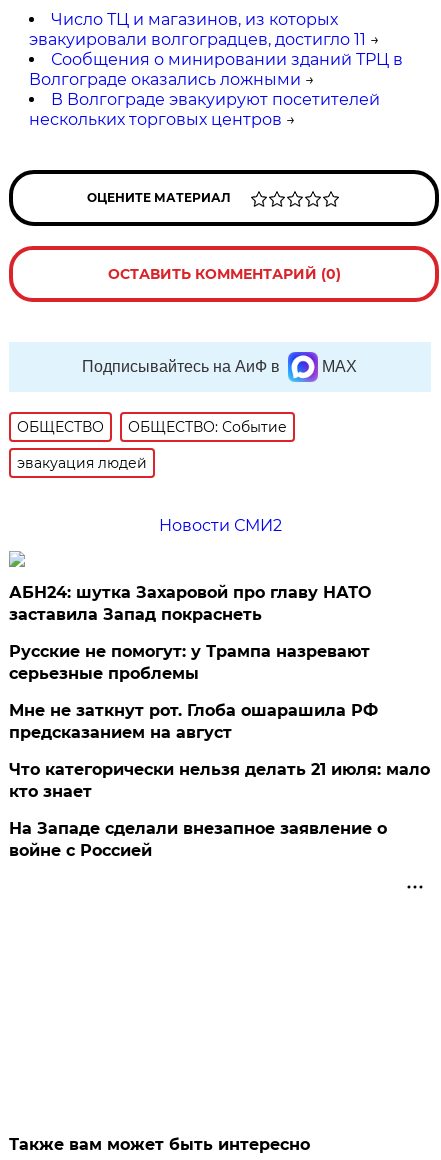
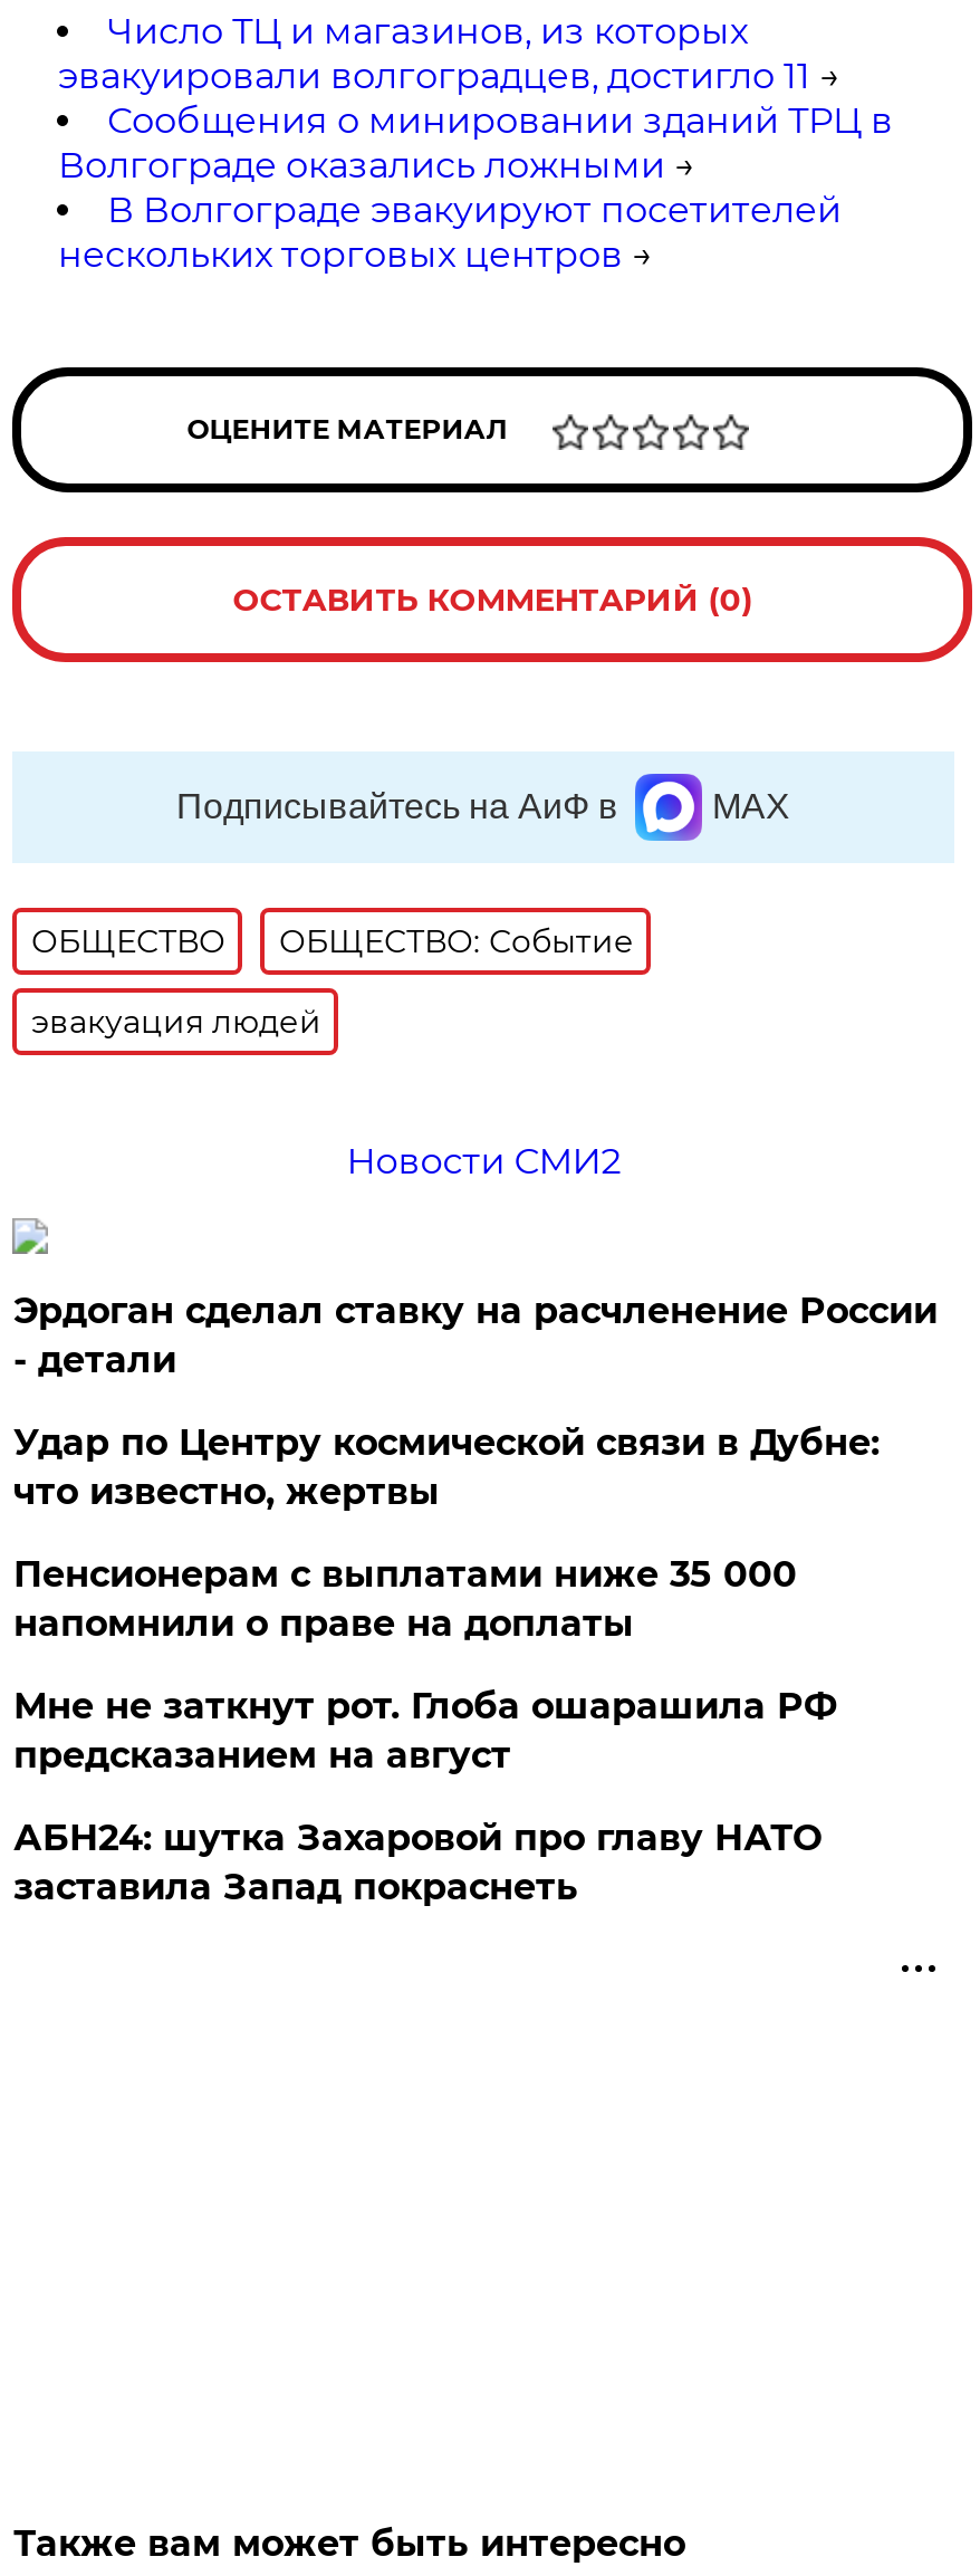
none -> [13,1289,937,1645] Эрдоган сделал ставку на расчленение России | - детали | Удар по Центру космической связи в Дубне: | что известно, жертвы | Пенсионерам с выплатами ниже 35 000 | напомнили о праве на доплаты
moved [9,583,371,624] -> [13,1816,821,1908]: АБН24: шутка Захаровой про главу НАТО | заставила Запад покраснеть
[9,642,430,860] Русские не помогут: у Трампа назревают | серьезные проблемы | Что категорически нельзя делать 21 июля: мало | кто знает | На Западе сделали внезапное заявление о | войне с Россией -> none
moved [9,701,378,742] -> [13,1685,837,1776]: Мне не заткнут рот. Глоба ошарашила РФ | предсказанием на август

